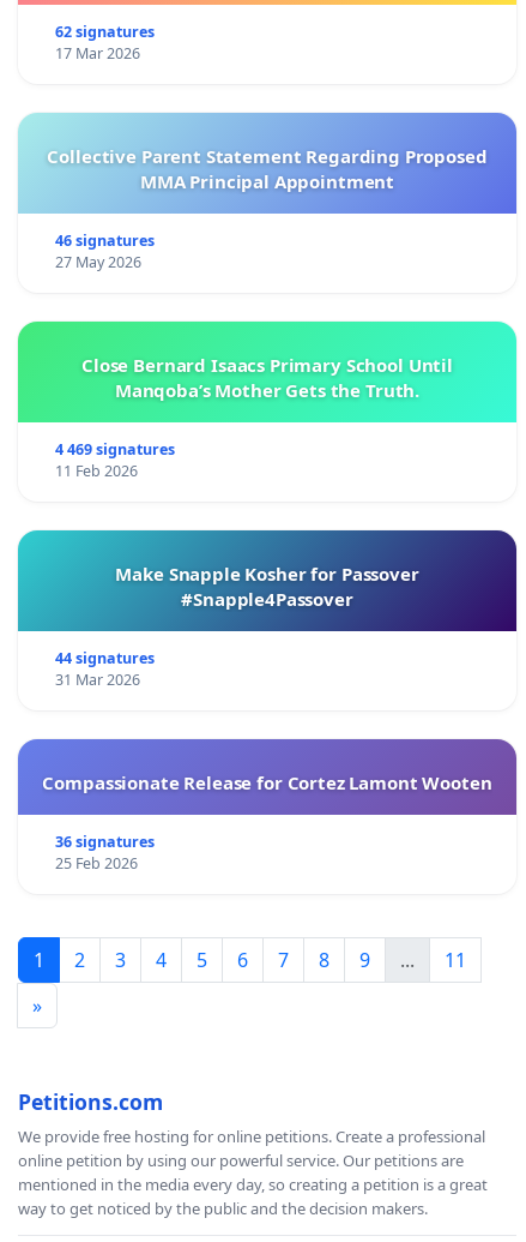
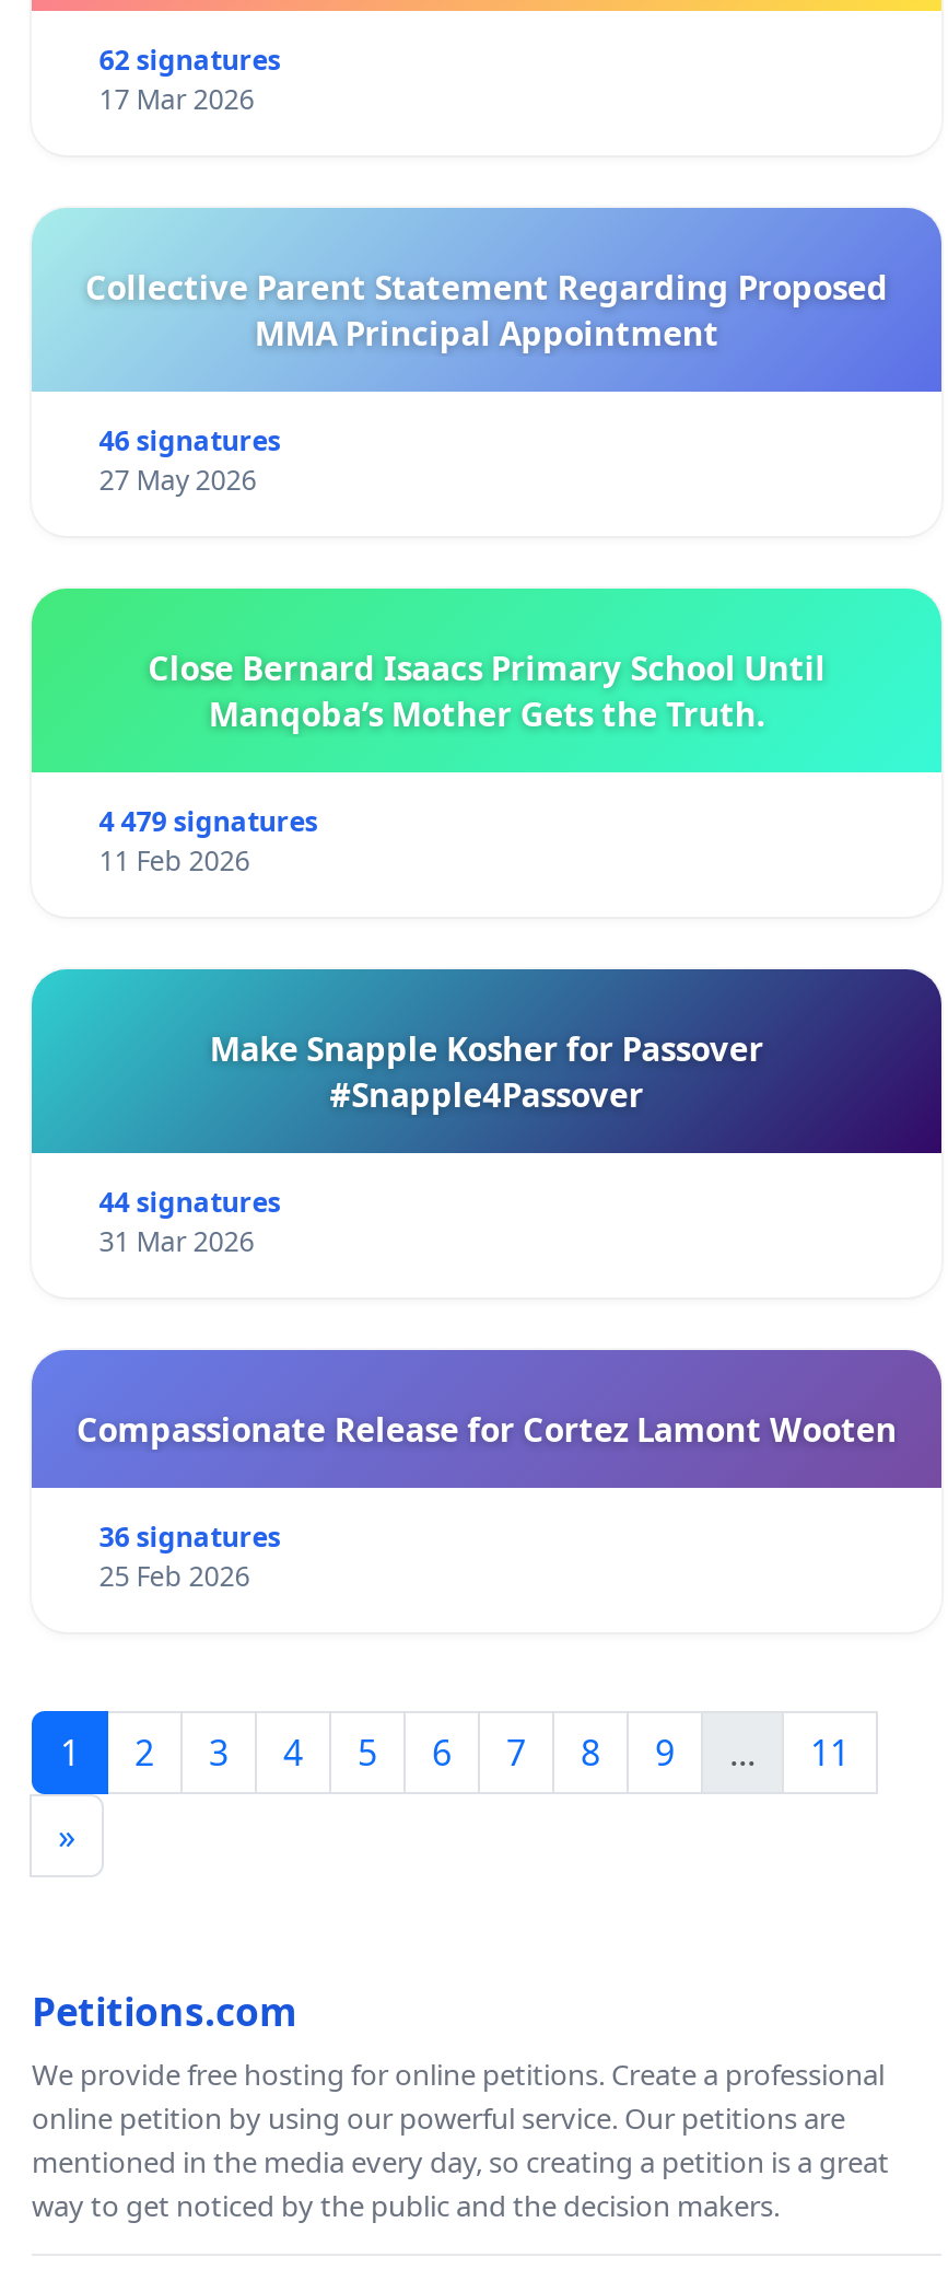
[55,439,175,459] 4 469 signatures -> [99,803,318,840] 4 479 signatures

